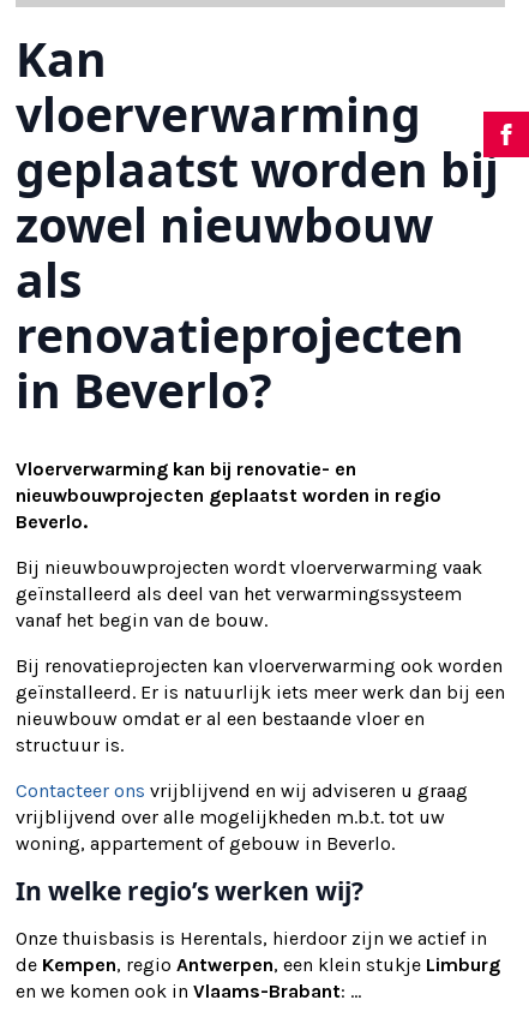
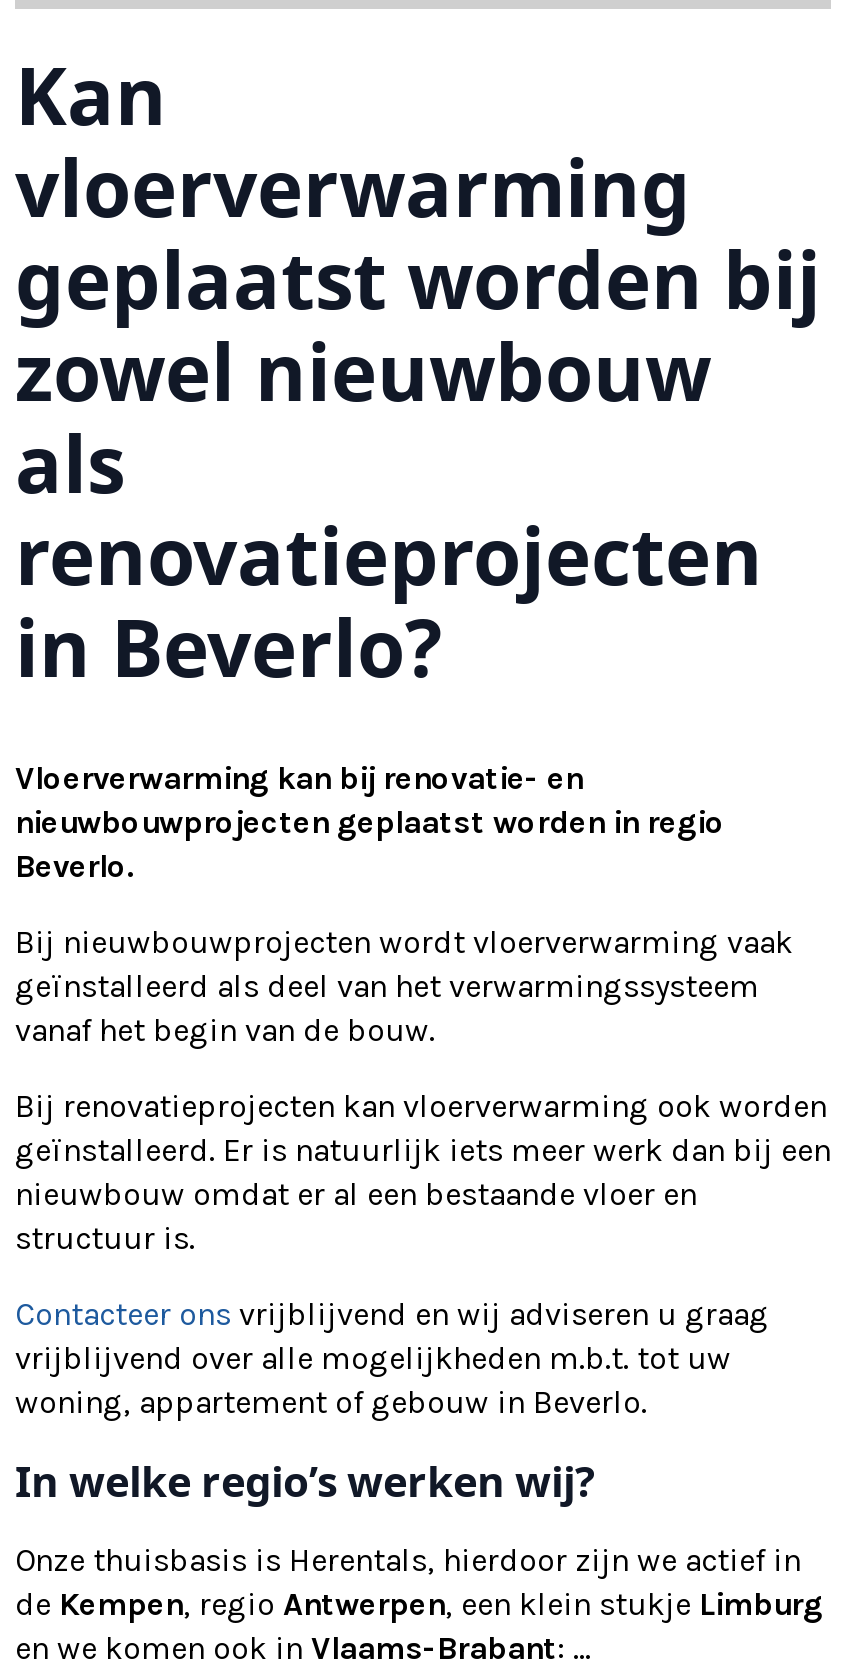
[482,110,525,158] [image] -> none

